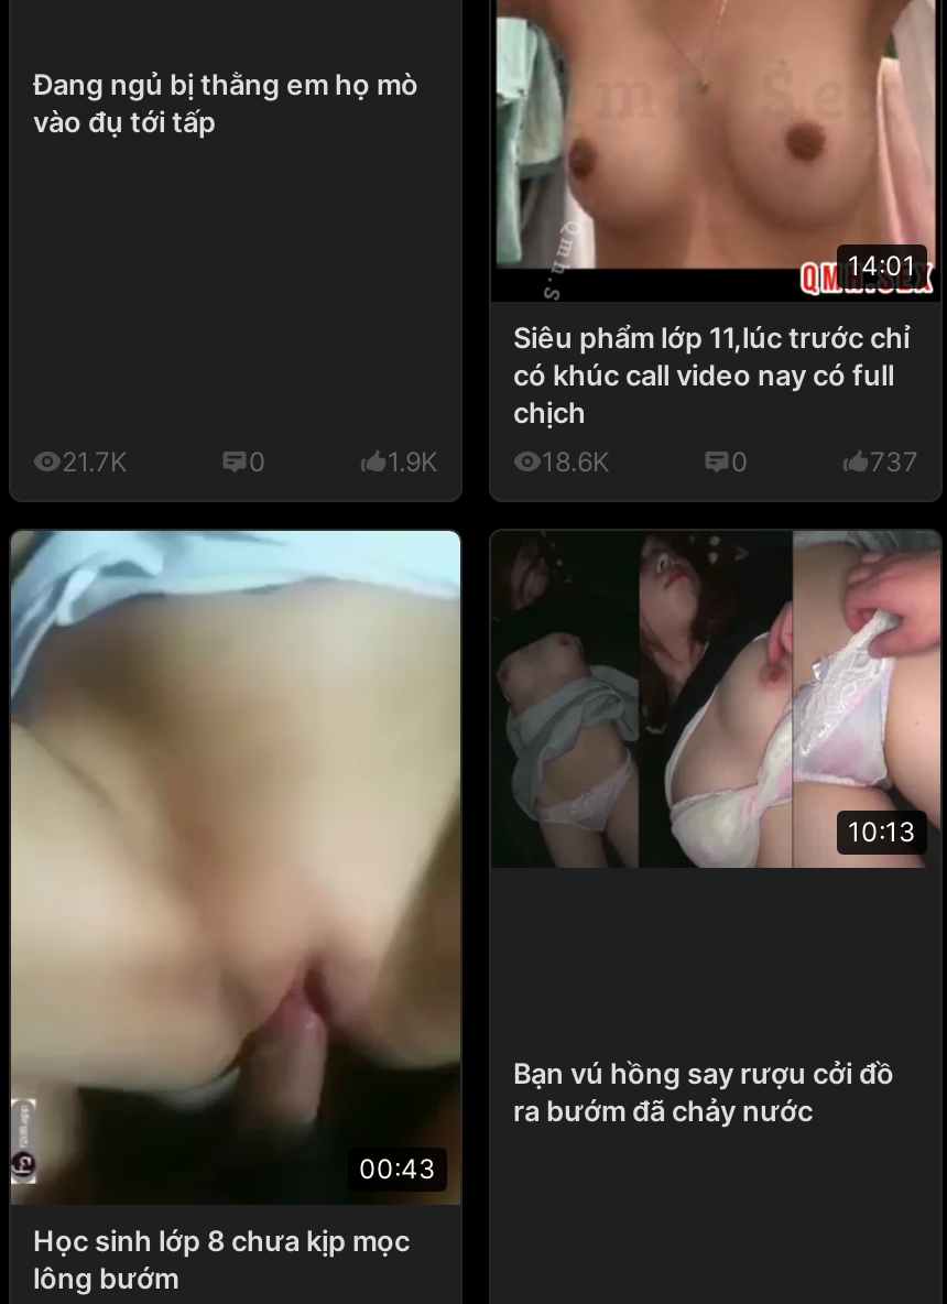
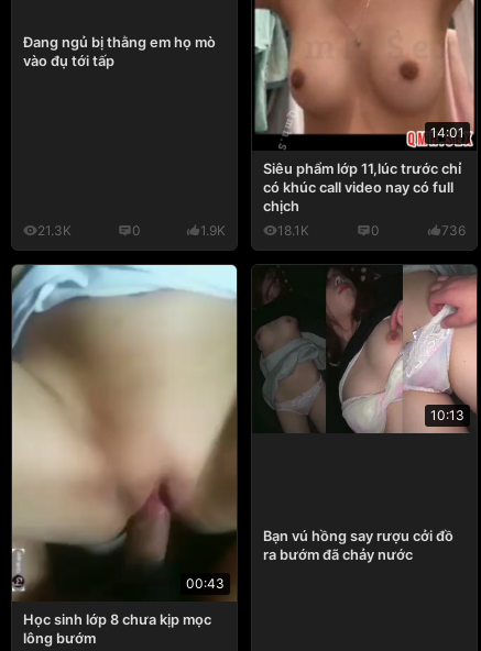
[62,446,128,479] 21.7K -> [37,222,72,239] 21.3K
[542,446,610,479] 18.6K -> [277,222,309,239] 18.1K
[870,446,918,479] 737 -> [441,222,466,239] 736

